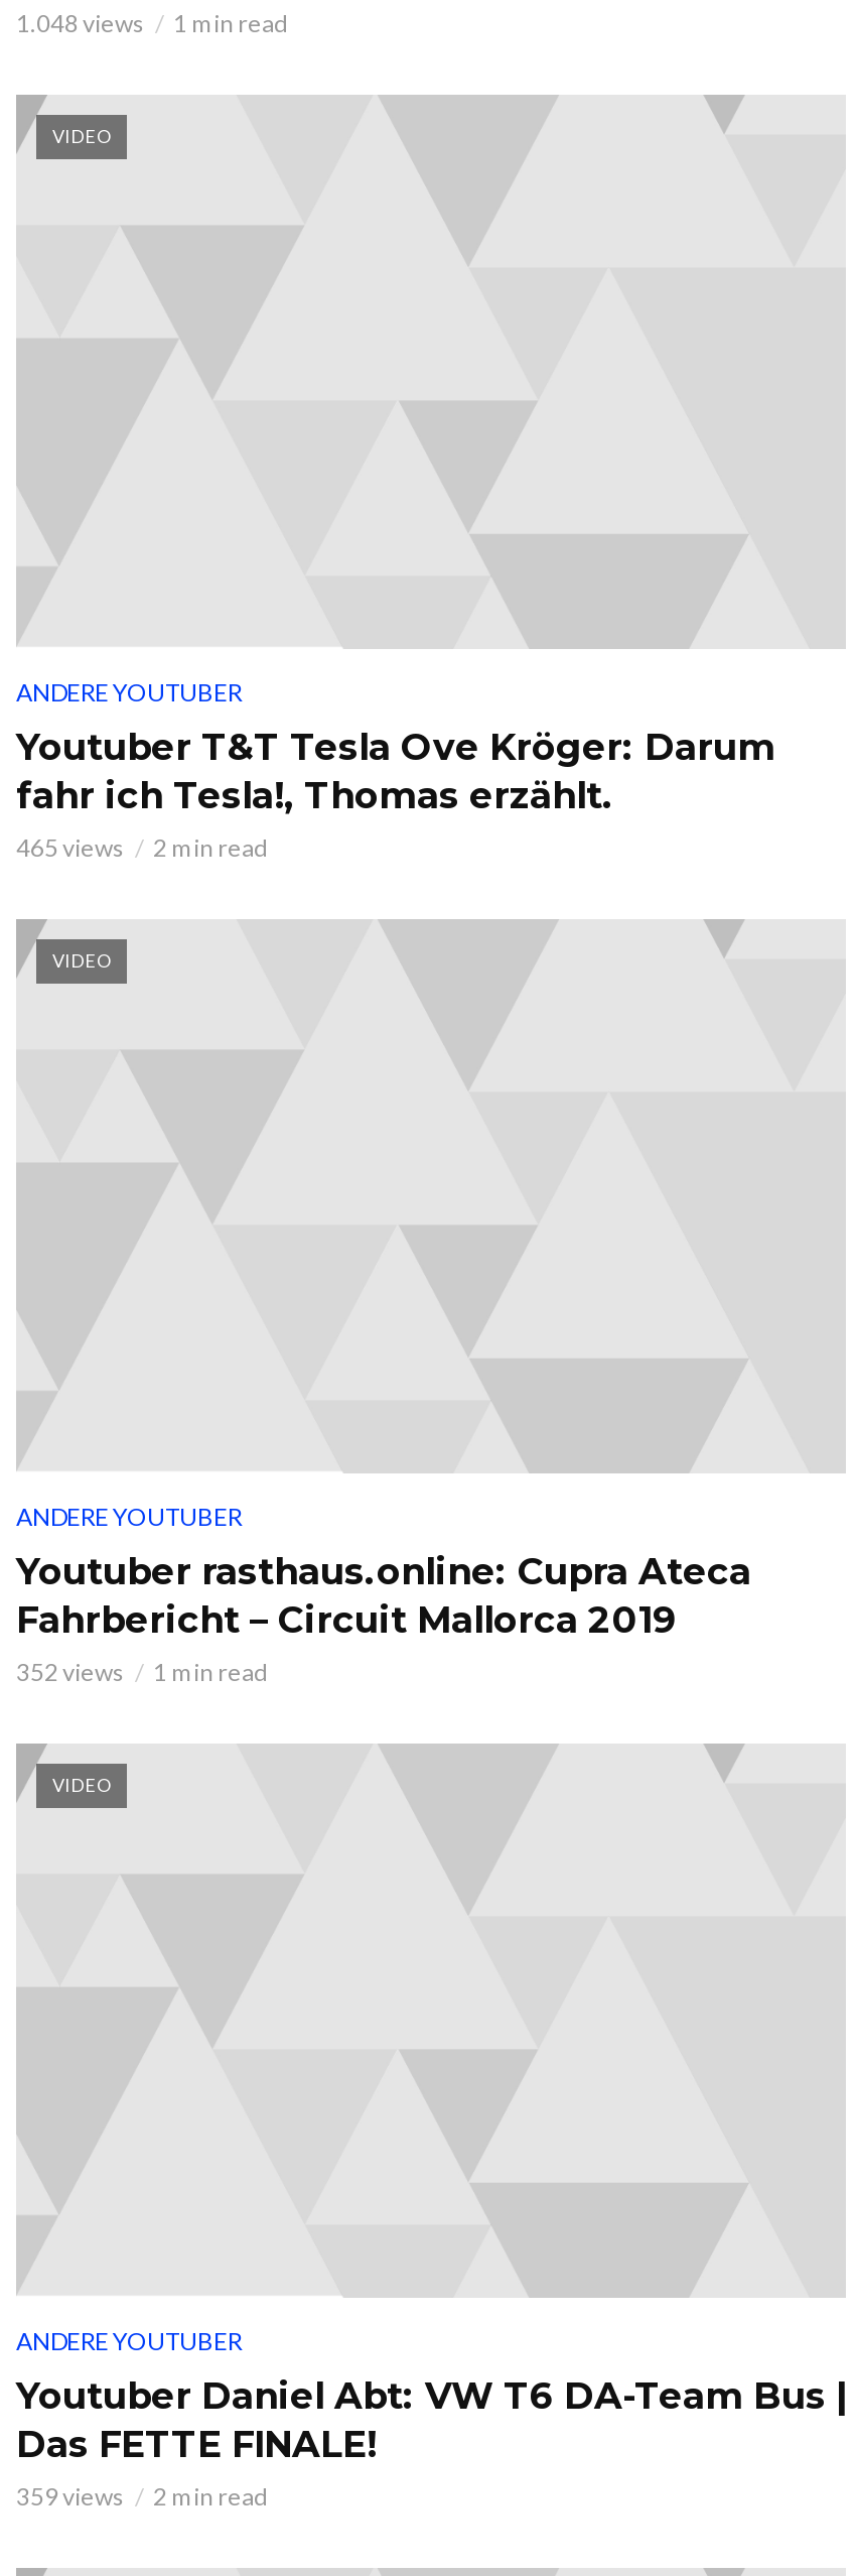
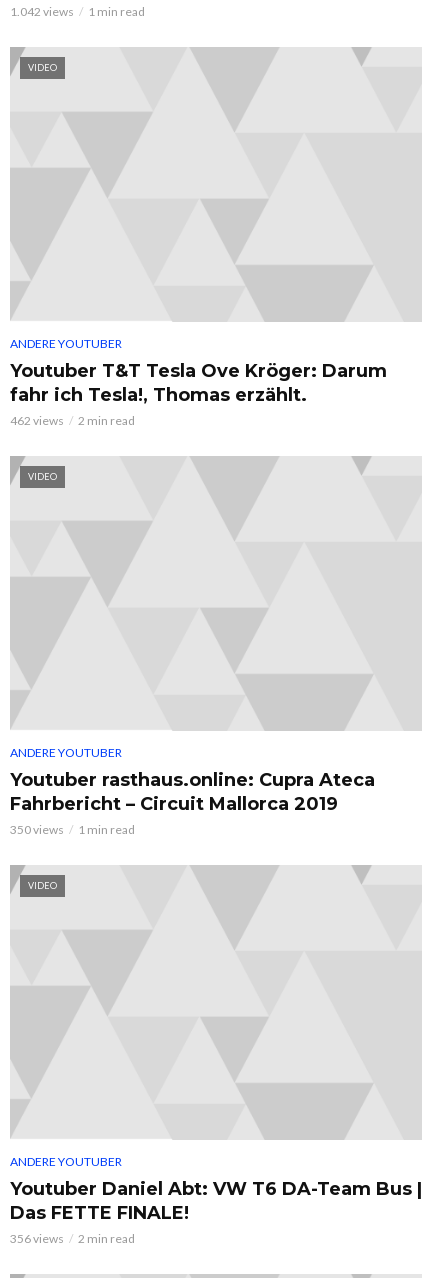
[16,8,288,38] 1.048 views 1 min read -> [10,4,145,19] 1.042 views 1 min read
[16,833,268,863] 465 views 2 min read -> [10,413,135,428] 462 views 2 min read
[16,1657,268,1688] 352 views 1 min read -> [10,822,135,837] 350 views 1 min read
[16,2482,268,2512] 359 views 2 min read -> [10,1231,135,1246] 356 views 2 min read

